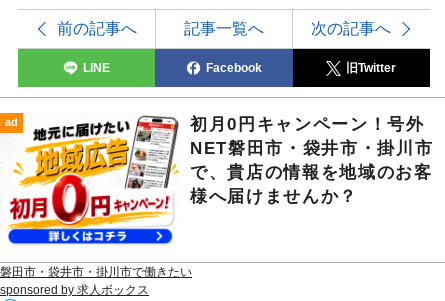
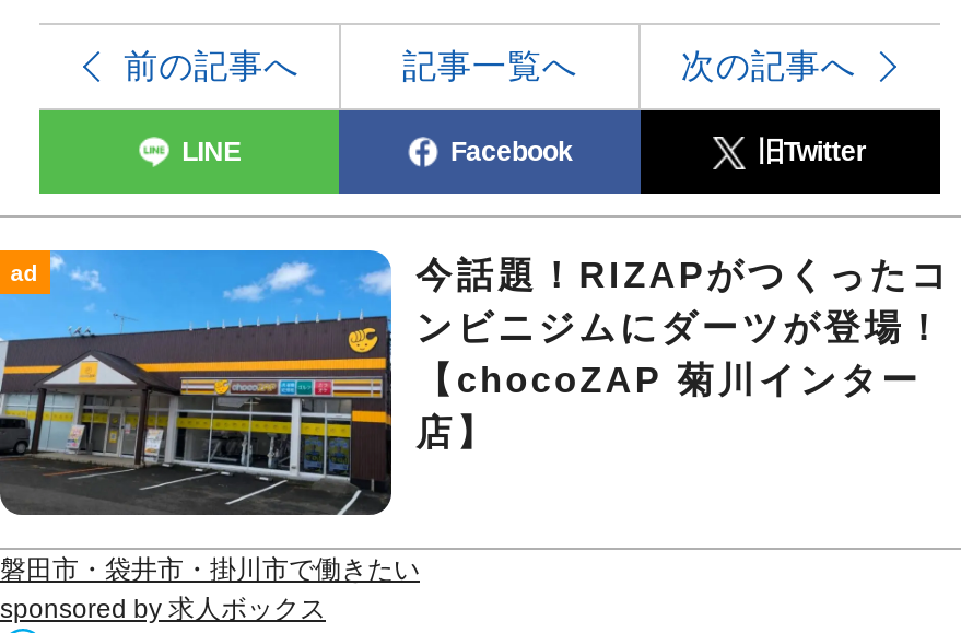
[3,112,433,245] [image] | 初月0円キャンペーン！号外 | NET磐田市・袋井市・掛川市 | で、貴店の情報を地域のお客 | 様へ届けませんか？ -> [7,247,951,516] [image] | 今話題！RIZAPがつくったコ | ンビニジムにダーツが登場！ | 【chocoZAP 菊川インター | 店】

